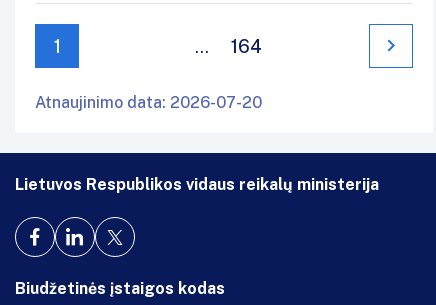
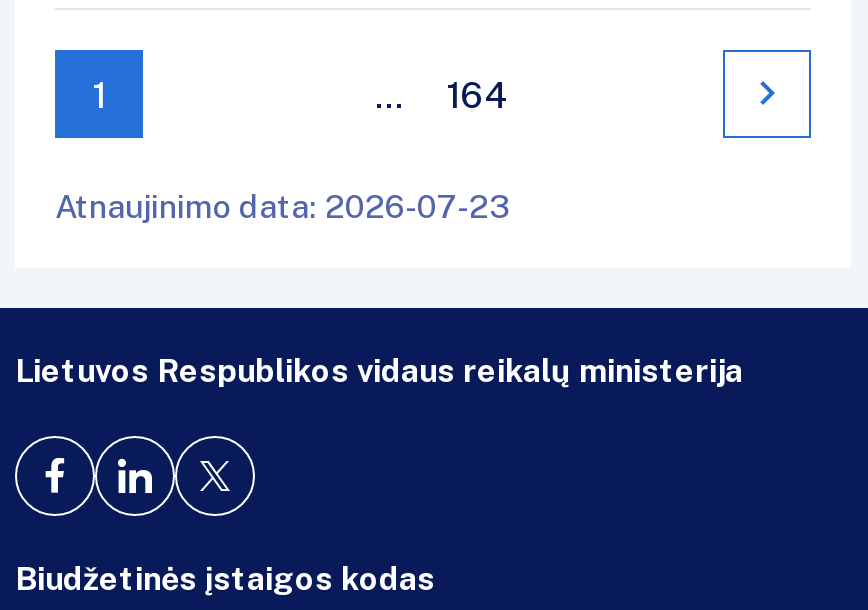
[35,93,262,112] Atnaujinimo data: 2026-07-20 -> [55,188,509,226] Atnaujinimo data: 2026-07-23

